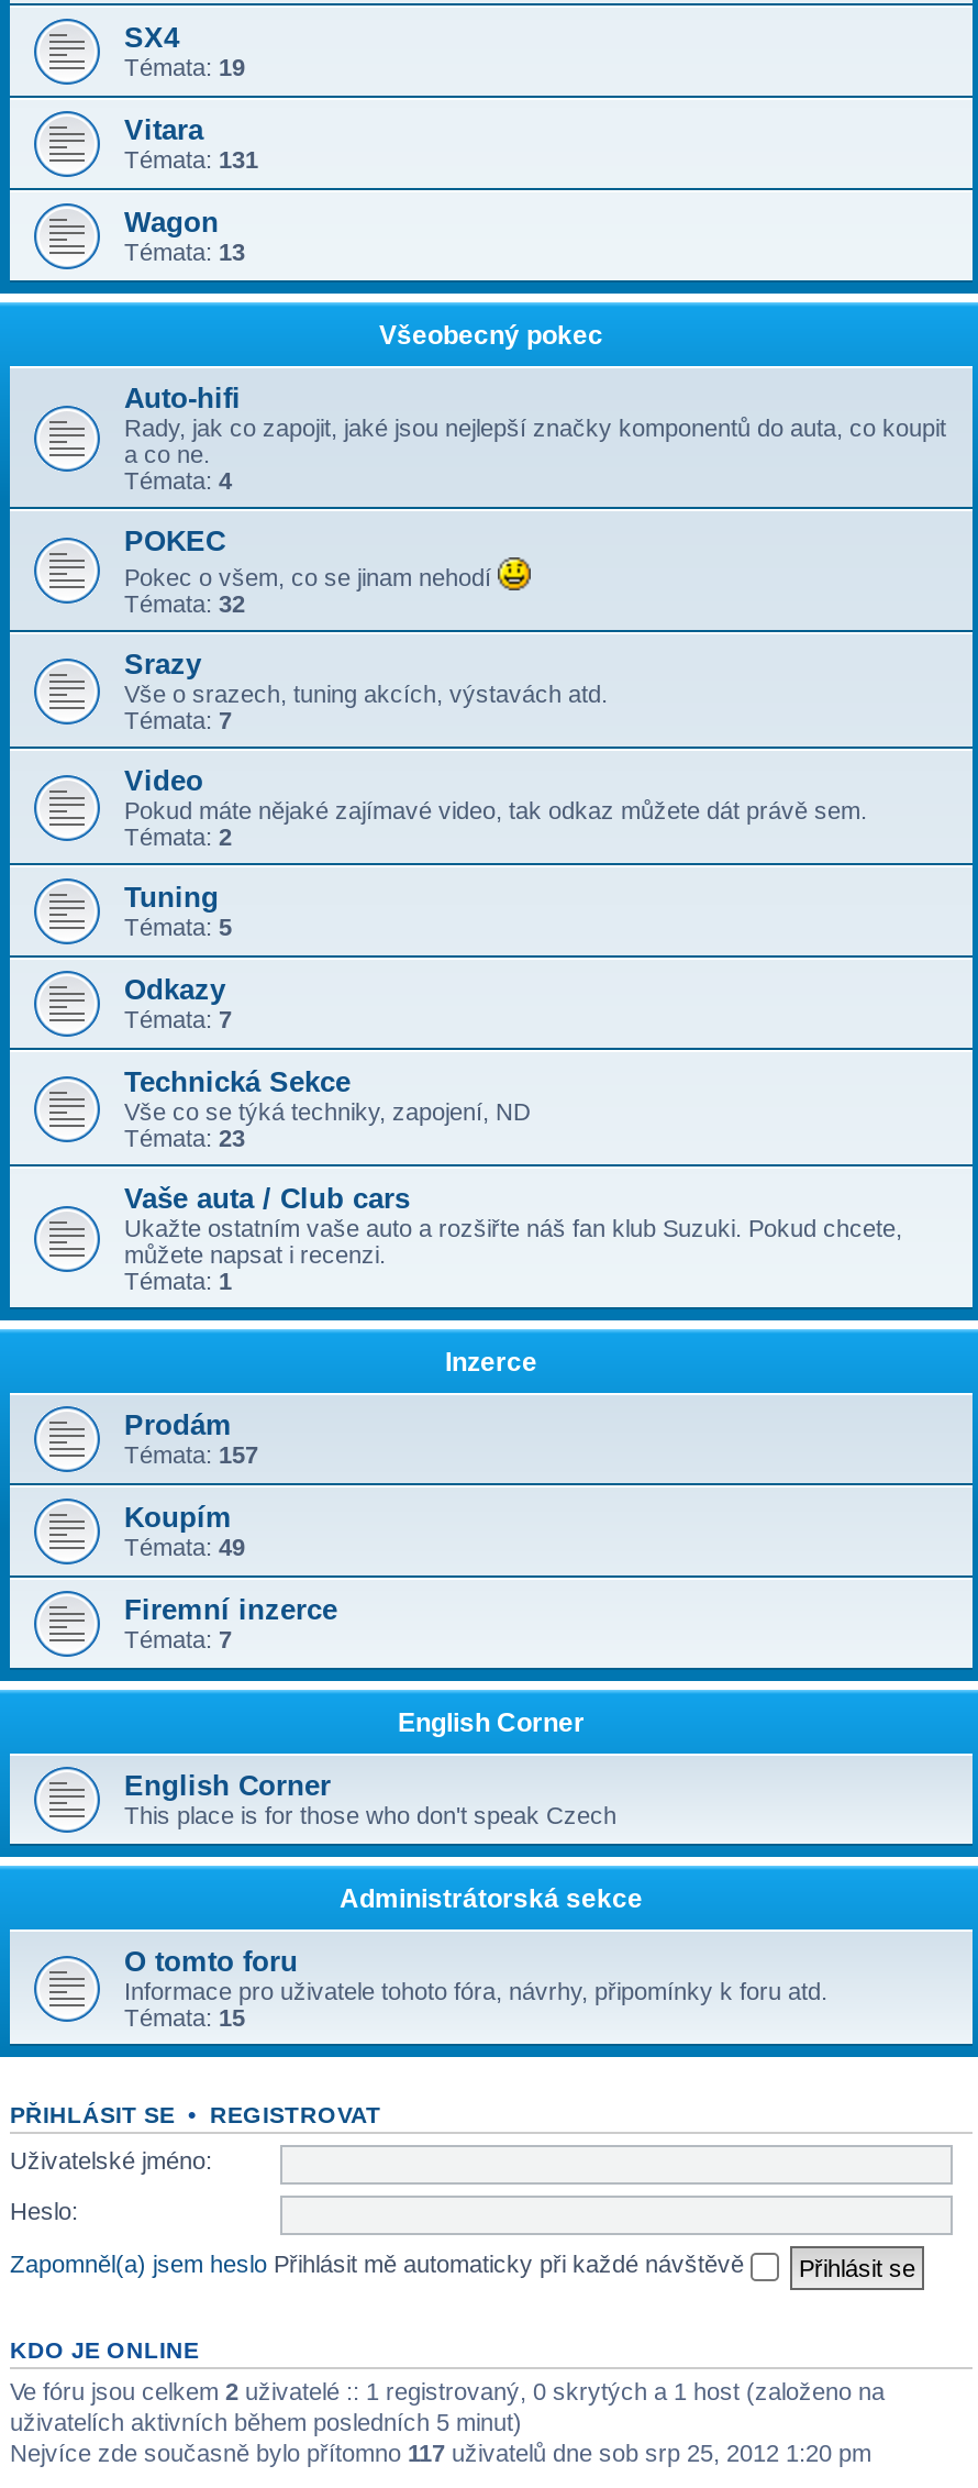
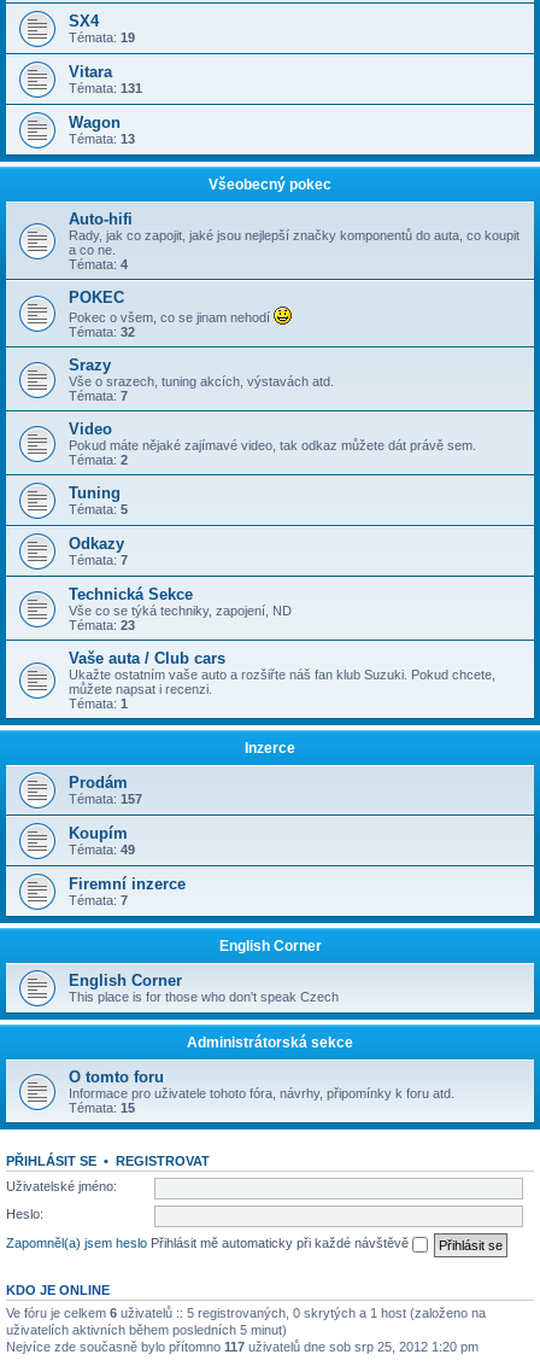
[10,2378,885,2404] Ve fóru jsou celkem 2 uživatelé :: 1 registrovaný, 0 skrytých a 1 host (založeno na -> [6,1306,486,1320] Ve fóru je celkem 6 uživatelů :: 5 registrovaných, 0 skrytých a 1 host (založeno na

